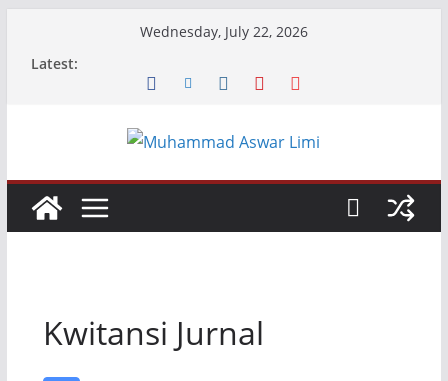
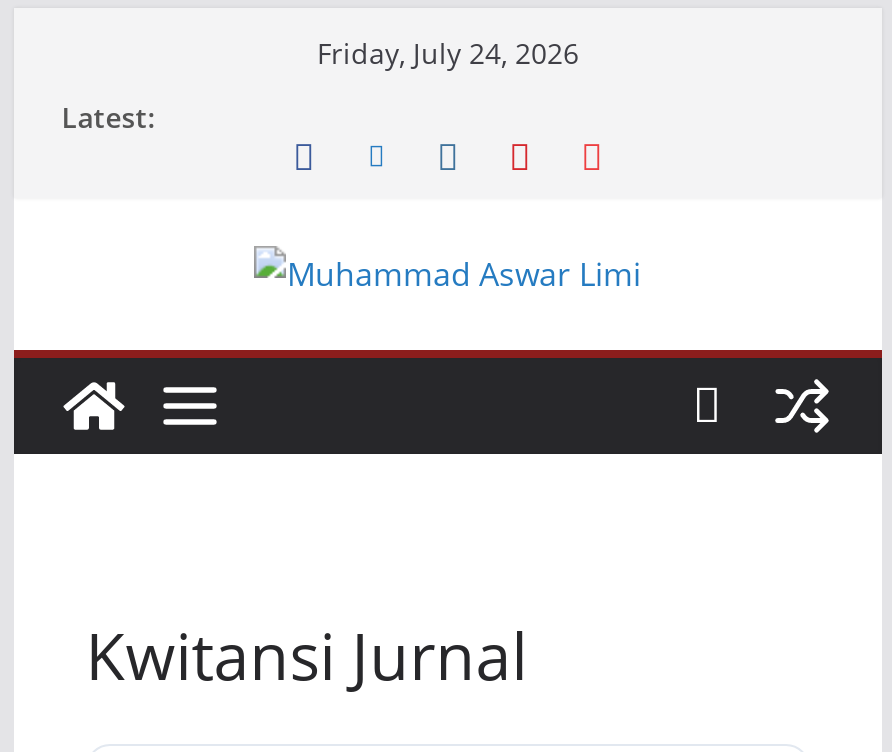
[140,22,308,41] Wednesday, July 22, 2026 -> [317,34,579,72] Friday, July 24, 2026

